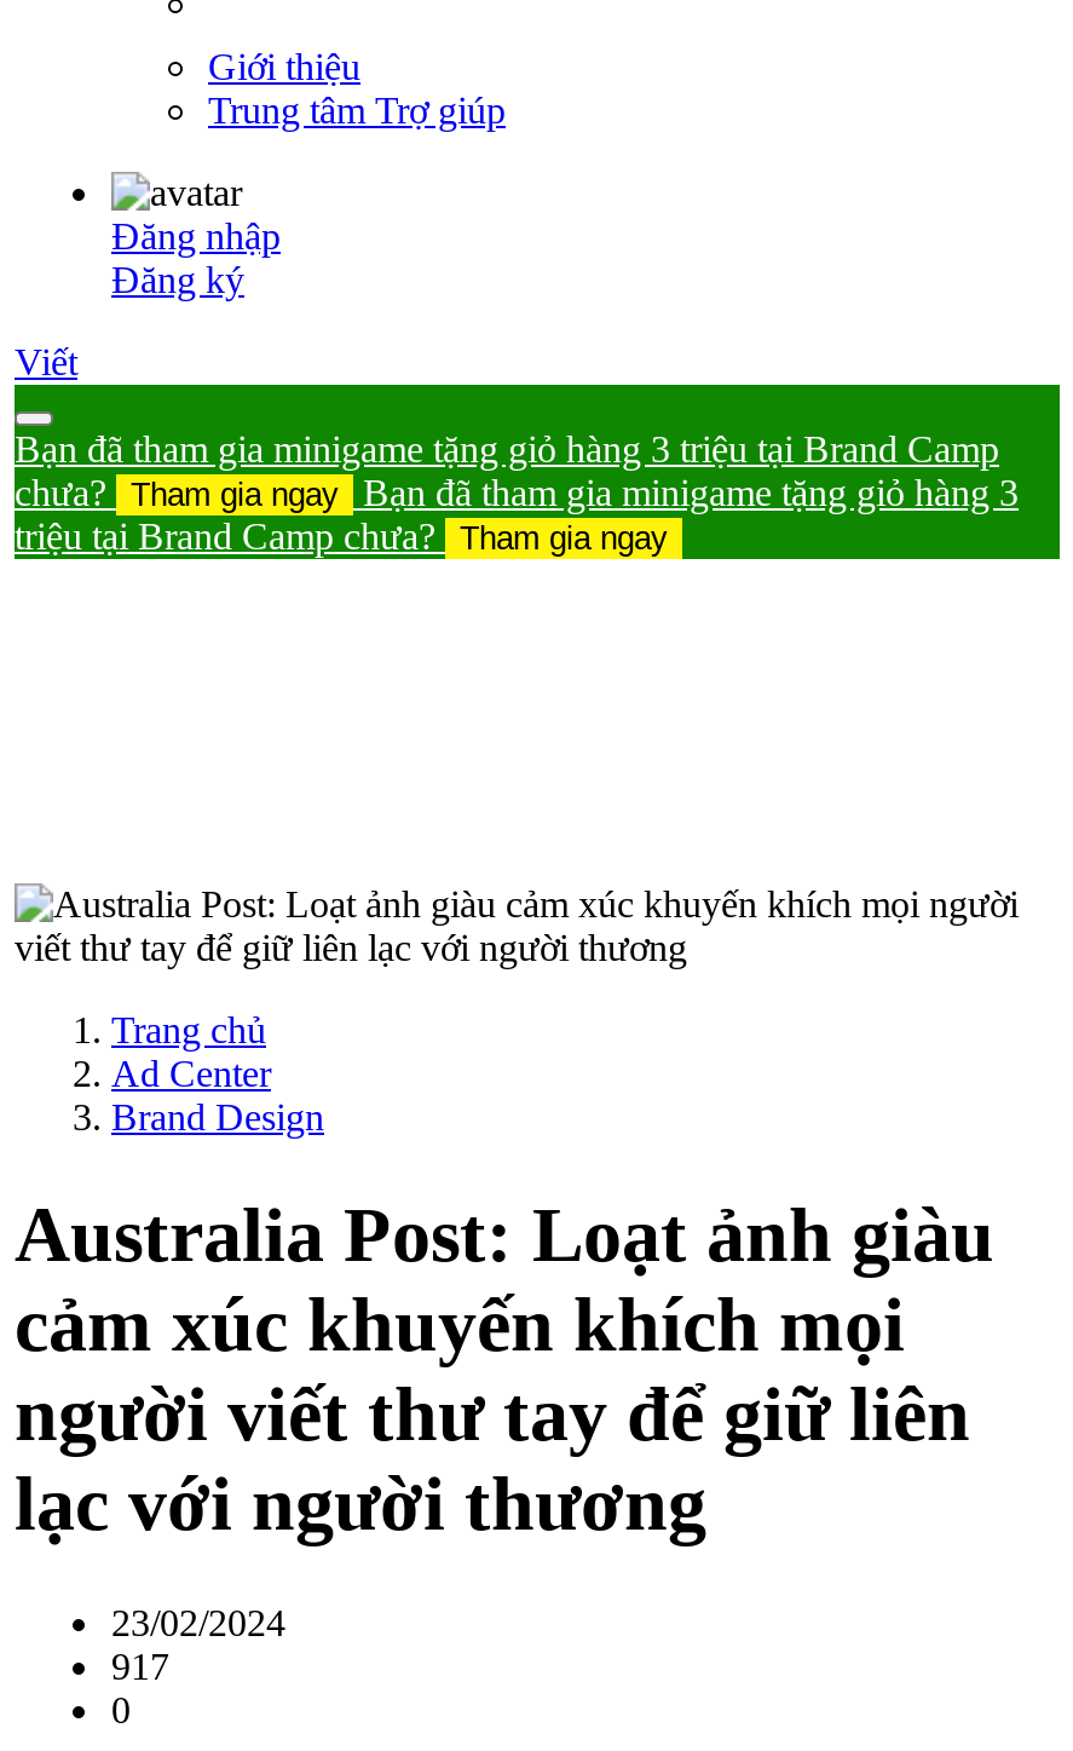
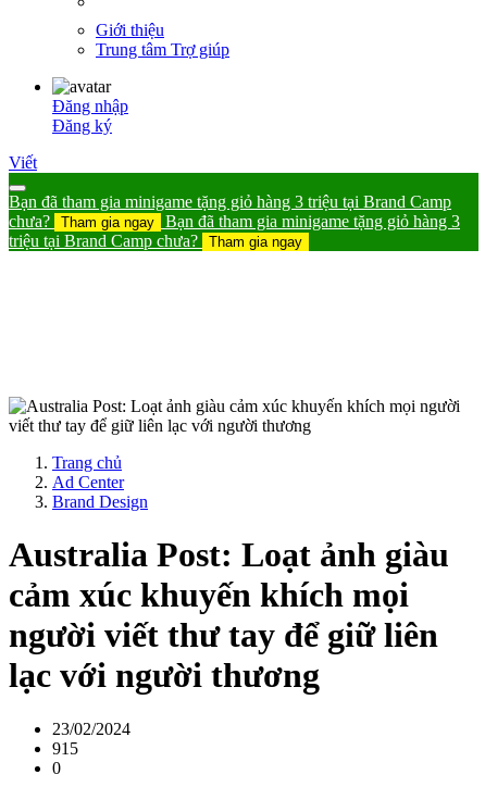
[111,1645,169,1686] 917 -> [52,739,78,757] 915

